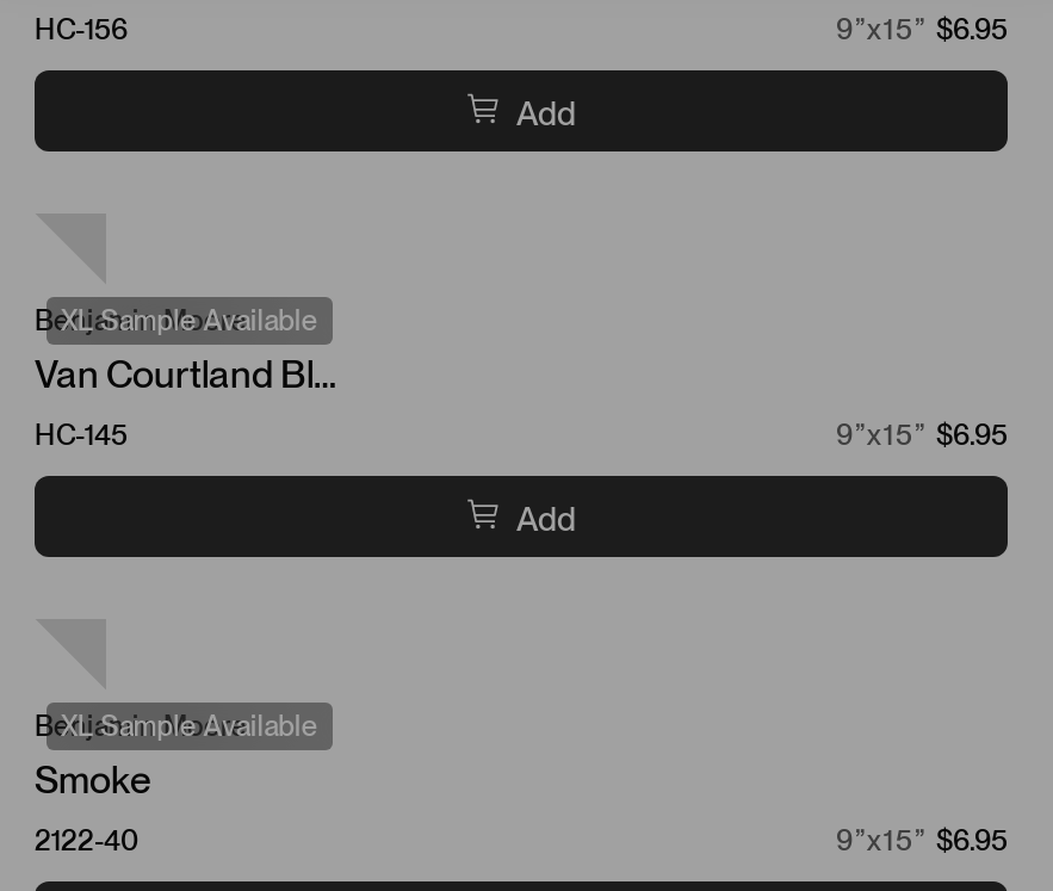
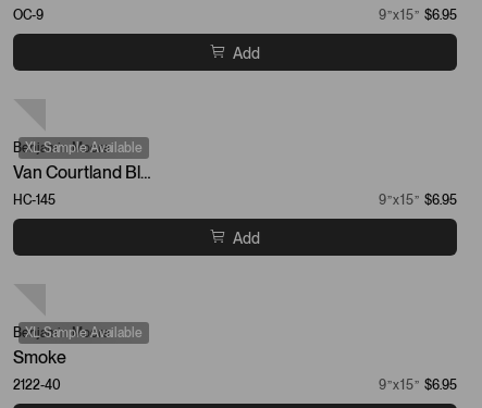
[35,12,128,46] HC-156 -> [13,7,44,23] OC-9

